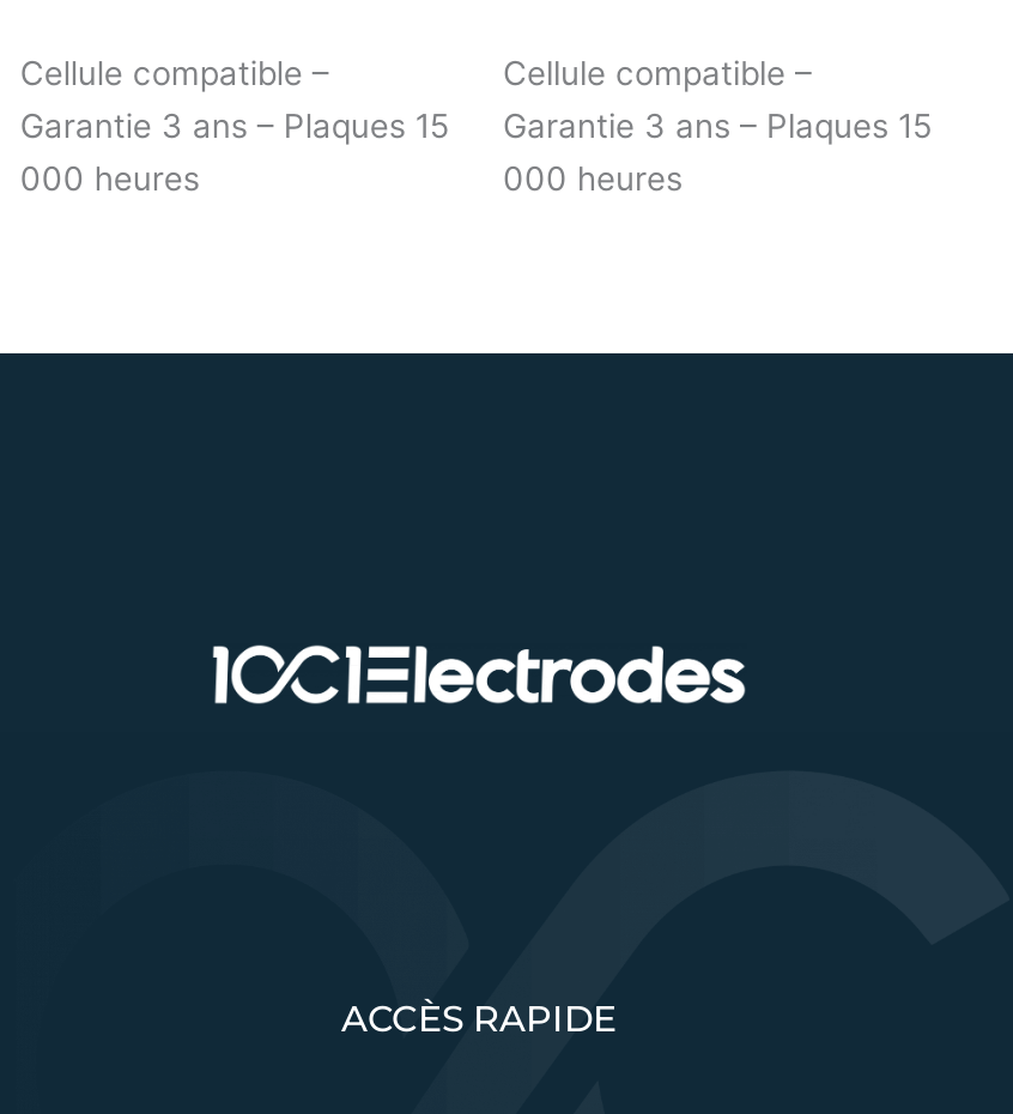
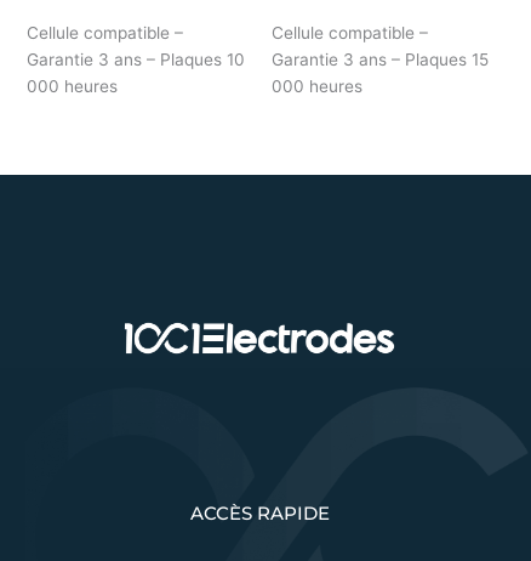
[20,108,449,146] Garantie 3 ans – Plaques 15 -> [27,50,245,70] Garantie 3 ans – Plaques 10

